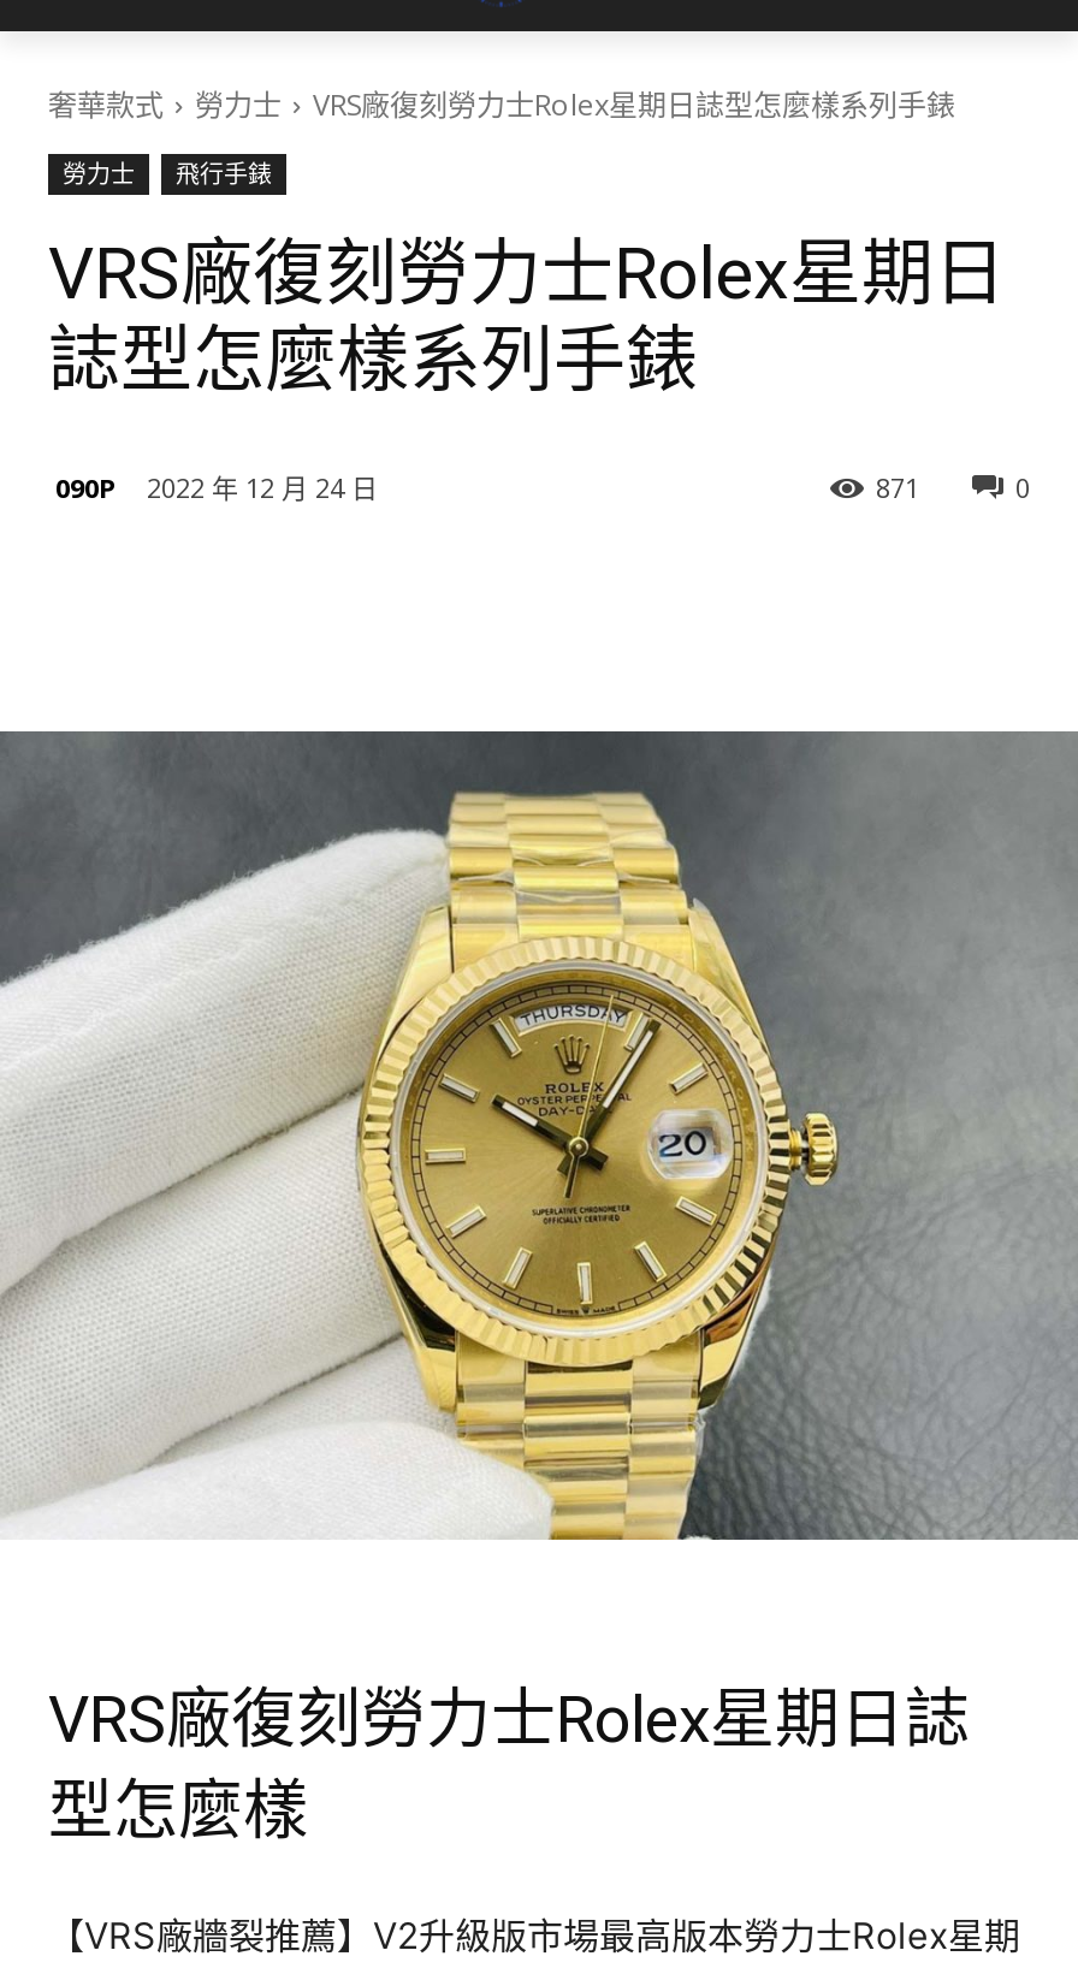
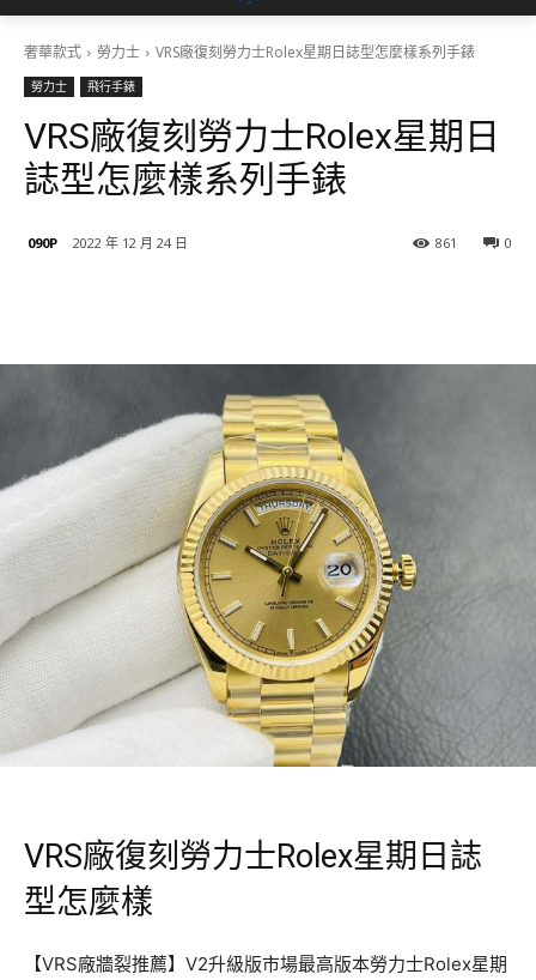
[876,469,919,505] 871 -> [435,234,457,252] 861

